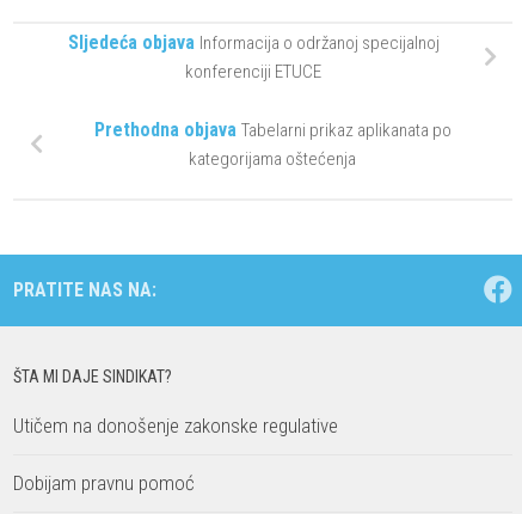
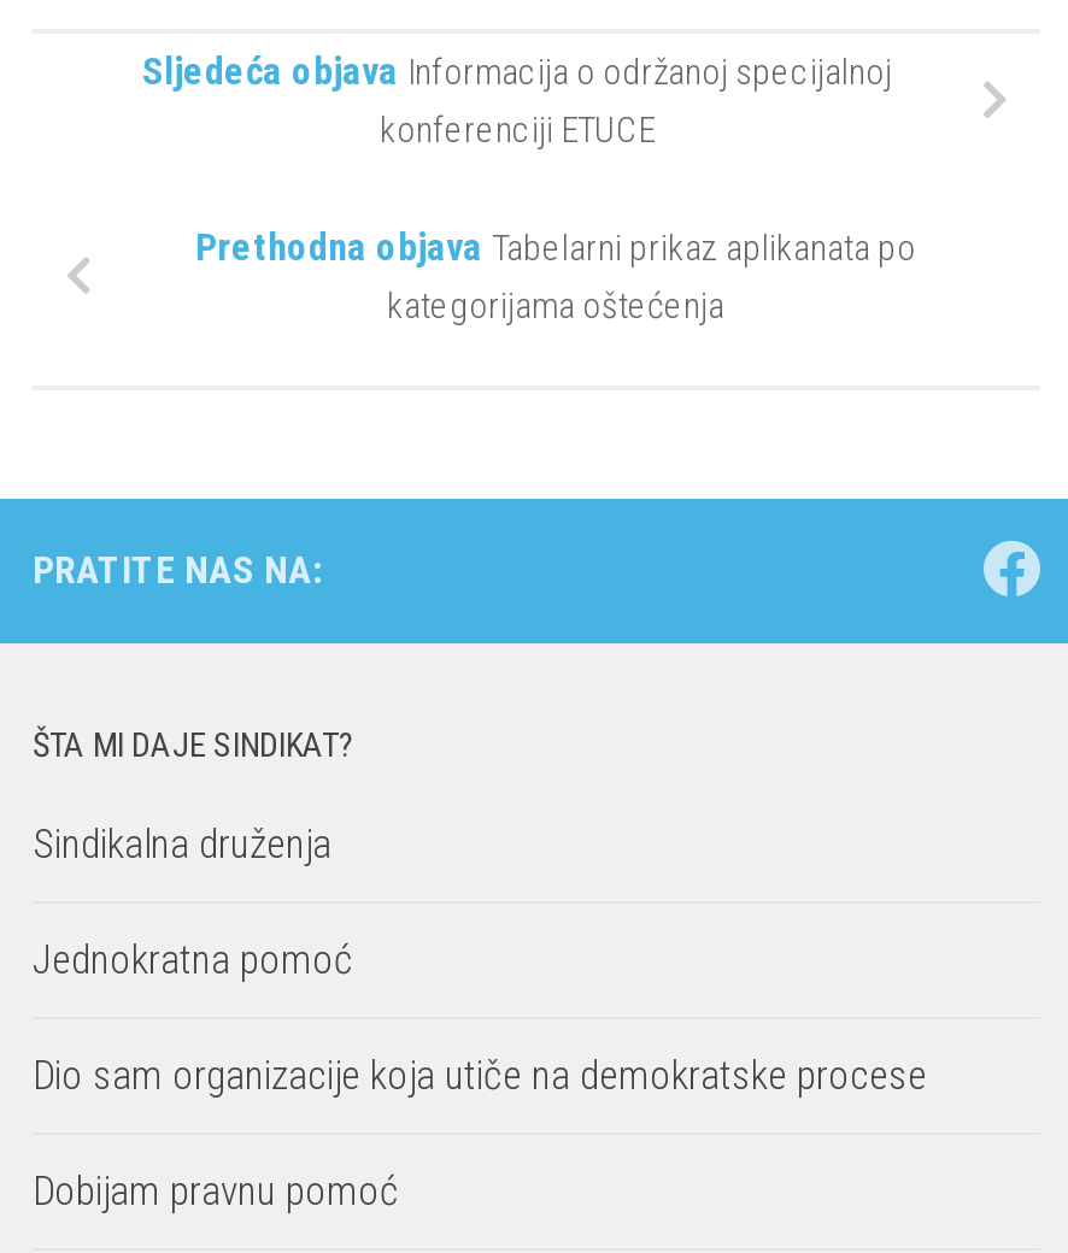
[13,413,338,437] Utičem na donošenje zakonske regulative -> [33,818,927,1098] Sindikalna druženja | Jednokratna pomoć | Dio sam organizacije koja utiče na demokratske procese

